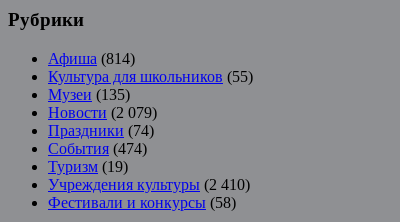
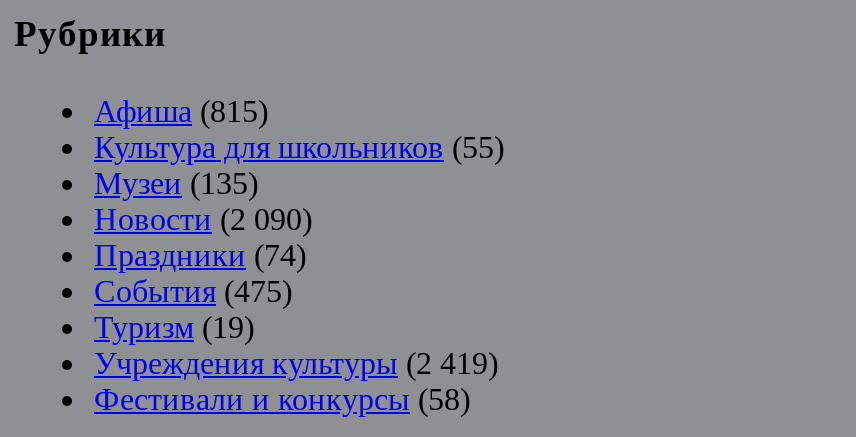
[48,50,135,67] Афиша (814) -> [94,94,268,128] Афиша (815)
[48,104,157,121] Новости (2 079) -> [94,202,312,236] Новости (2 090)
[48,140,147,157] События (474) -> [94,274,292,308] События (475)
[48,176,250,193] Учреждения культуры (2 410) -> [94,346,498,380] Учреждения культуры (2 419)

